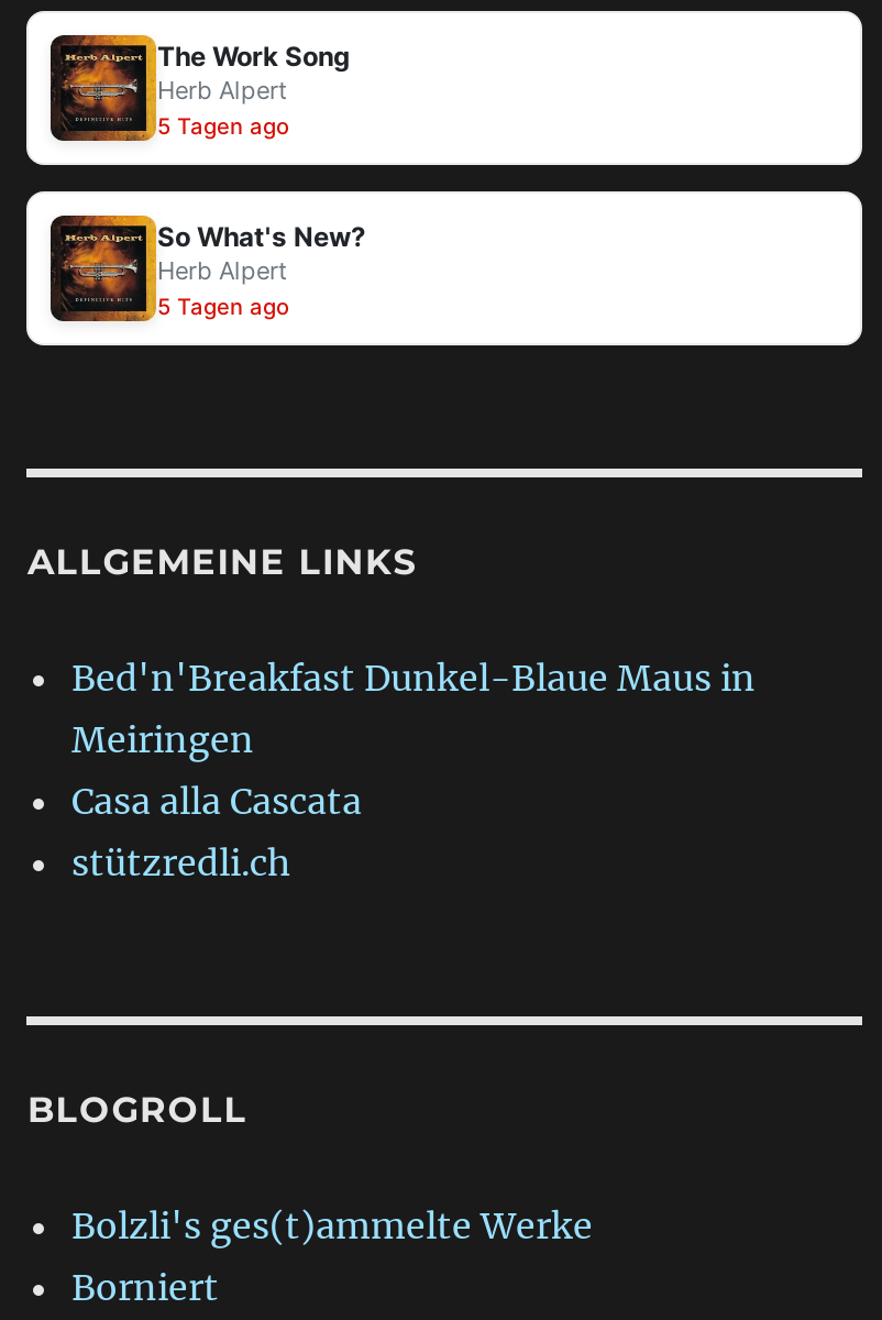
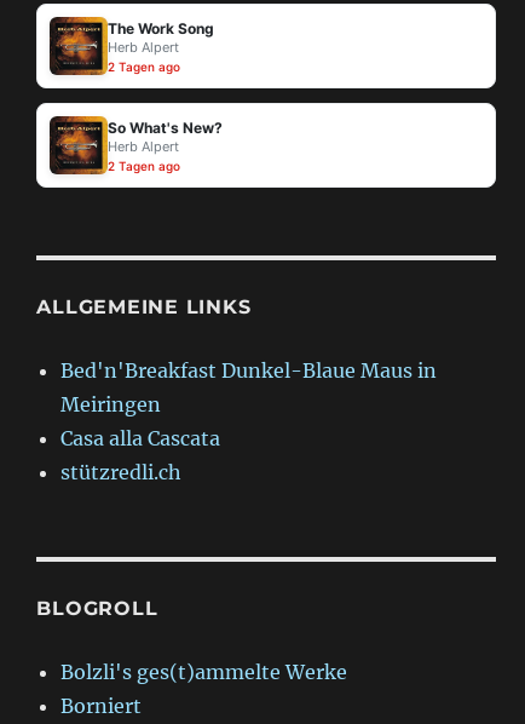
[157,111,289,138] 5 Tagen ago -> [108,59,181,73] 2 Tagen ago
[157,292,289,318] 5 Tagen ago -> [108,158,181,173] 2 Tagen ago

